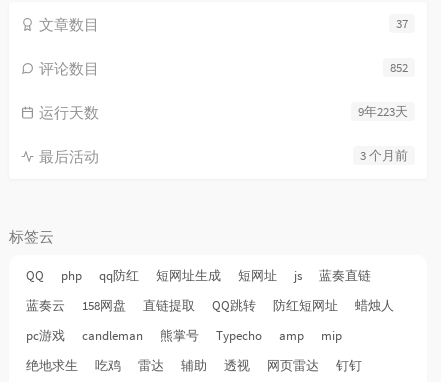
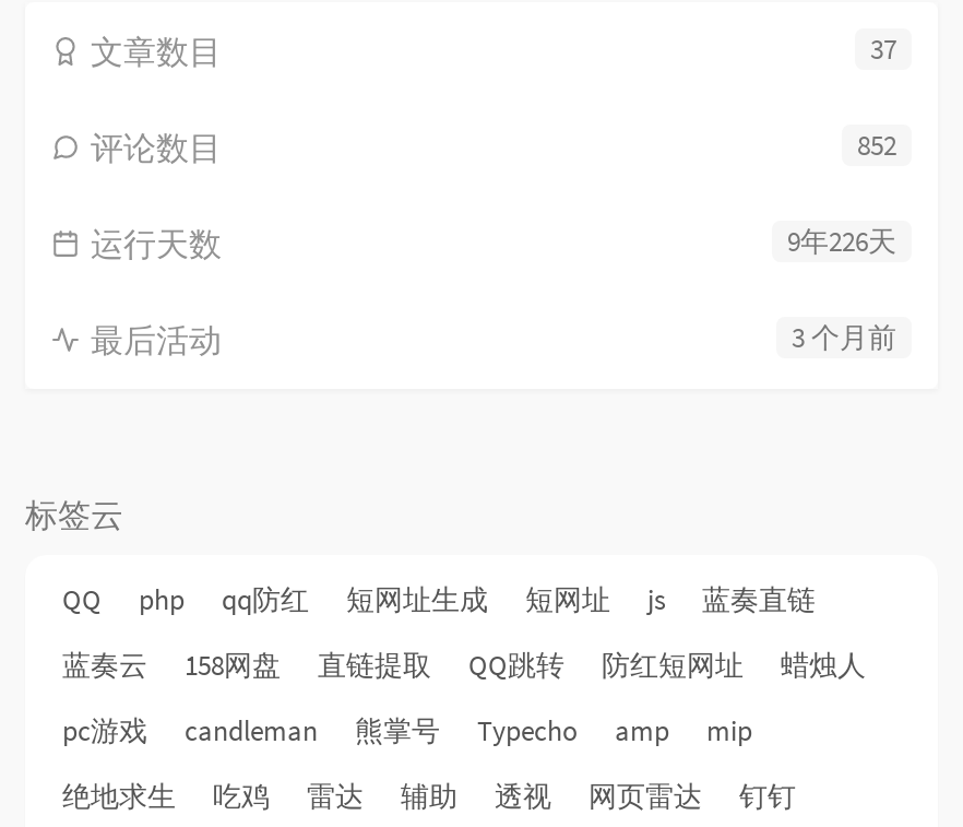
[358,103,408,120] 9年223天 -> [787,223,896,260] 9年226天

